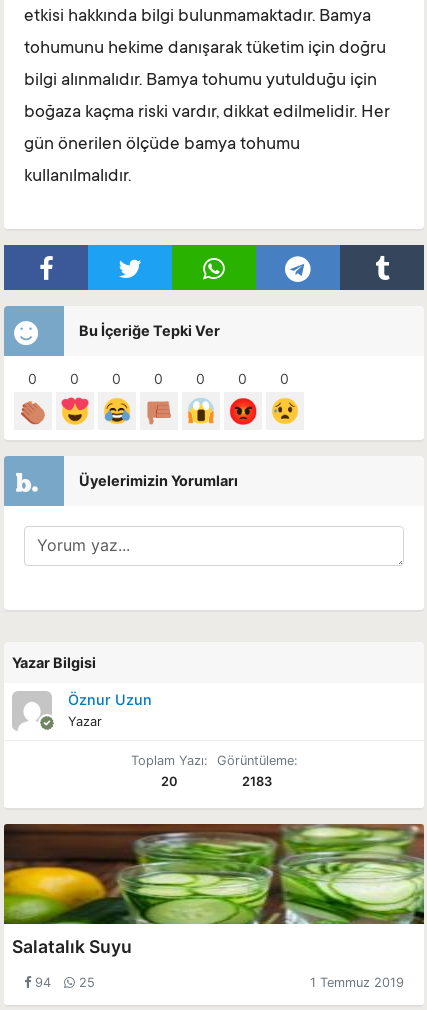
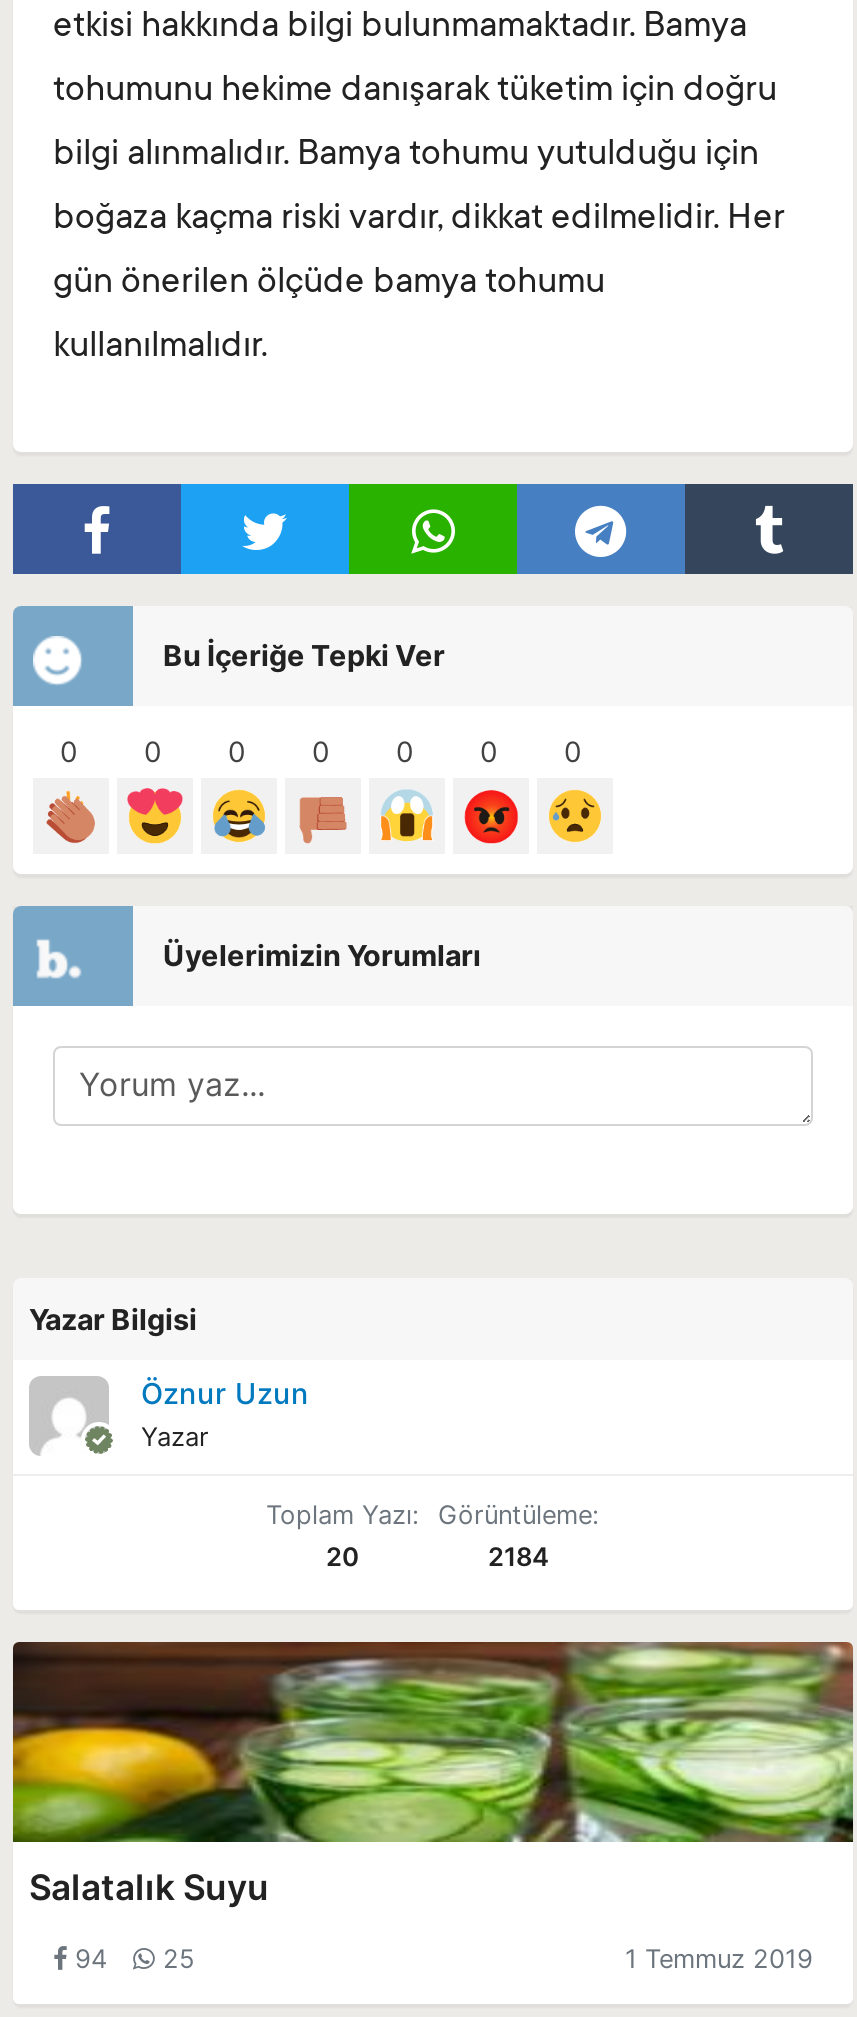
[242,774,272,789] 2183 -> [488,1543,550,1573] 2184

